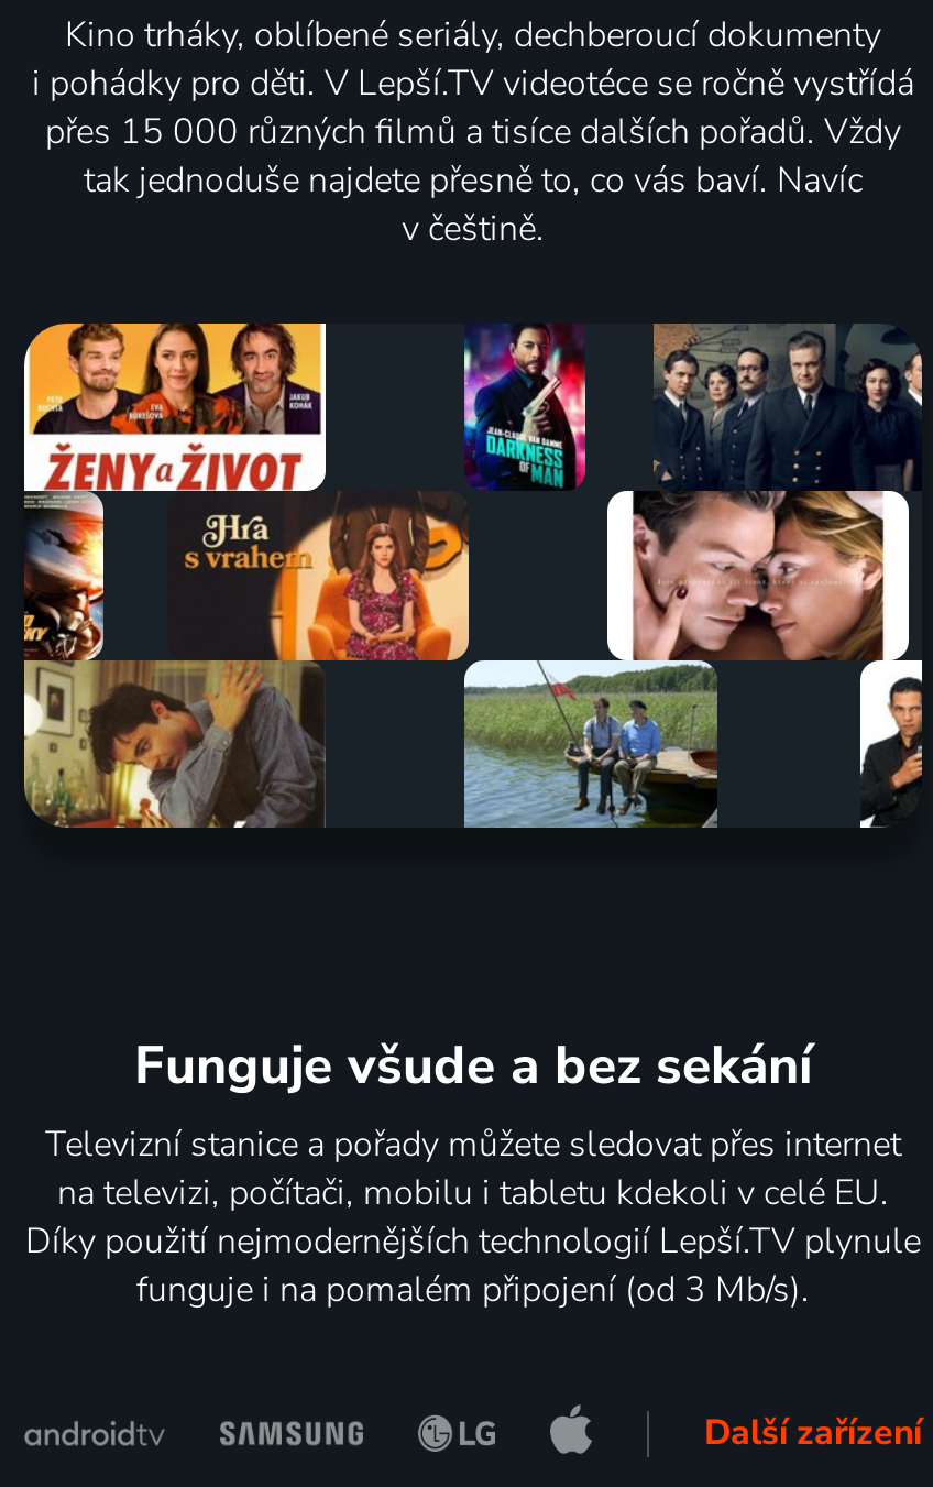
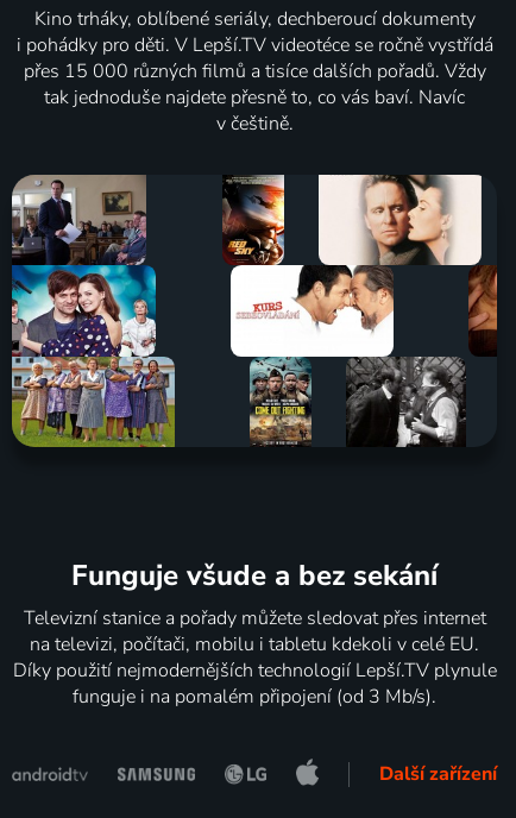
[22,321,924,830] [image] -> [11,174,498,448] [image]

